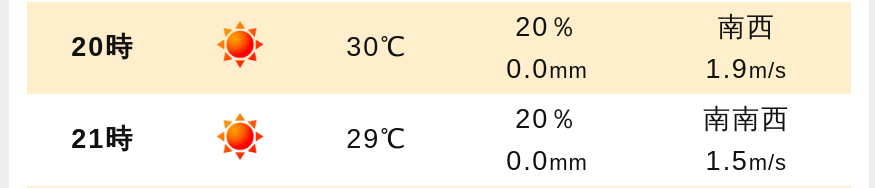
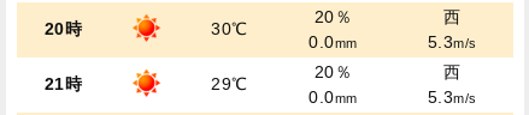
[706,12,788,84] 南西 | 1.9m/s -> [428,8,477,52] 西 | 5.3m/s
[703,104,790,176] 南南西 | 1.5m/s -> [428,63,477,107] 西 | 5.3m/s

